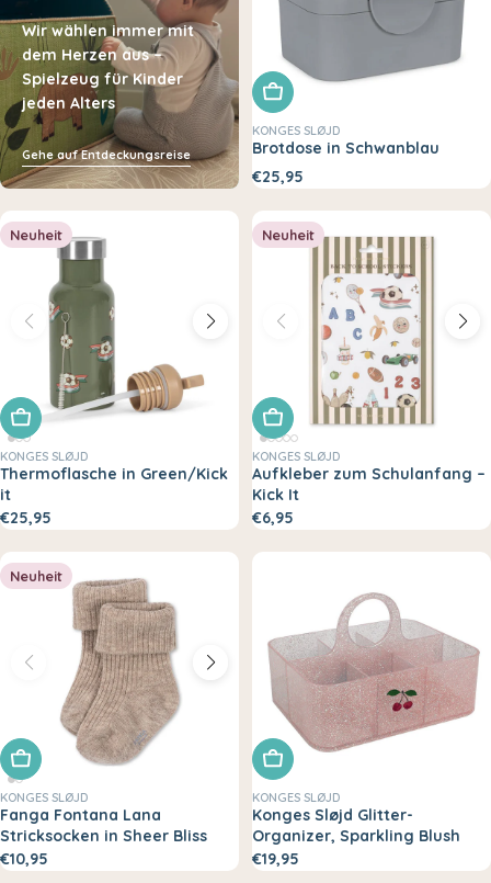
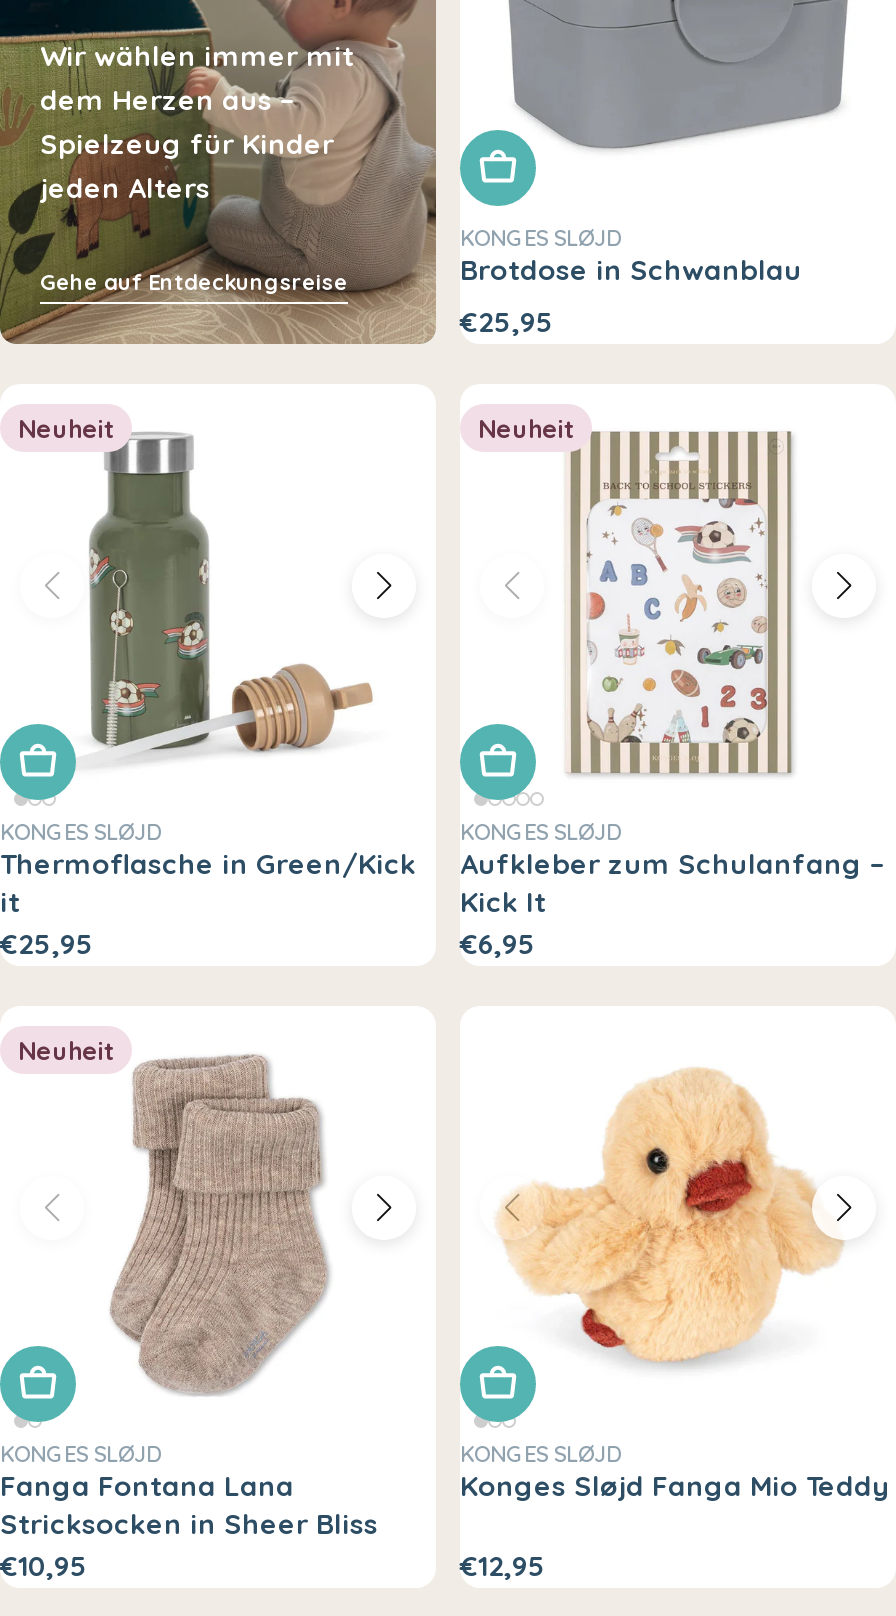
[267,586,480,746] [image] -> [490,1066,874,1360] [image]
[252,805,460,868] Konges Sløjd Glitter- | Organizer, Sparkling Blush | €19,95 -> [460,1467,890,1583] Konges Sløjd Fanga Mio Teddy | €12,95

